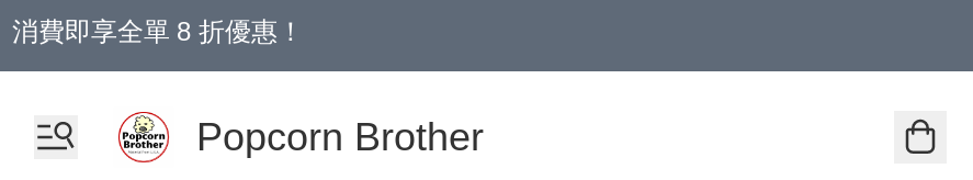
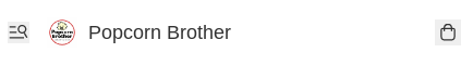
[12,16,304,47] 消費即享全單 8 折優惠！ -> none

